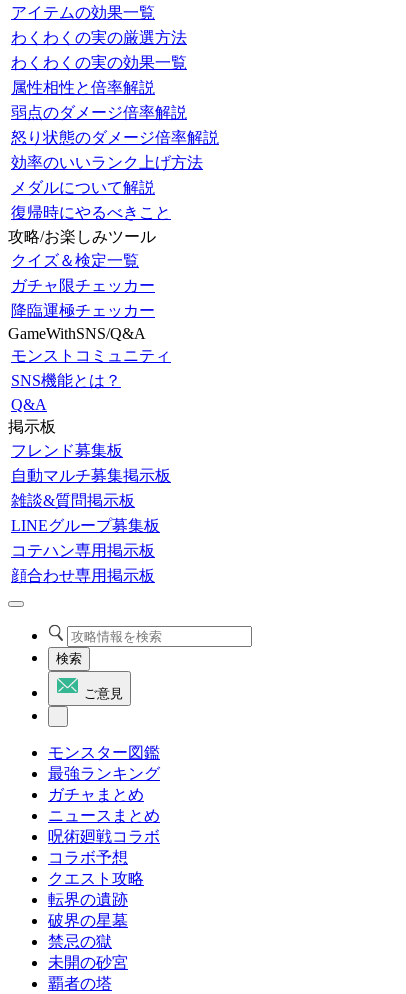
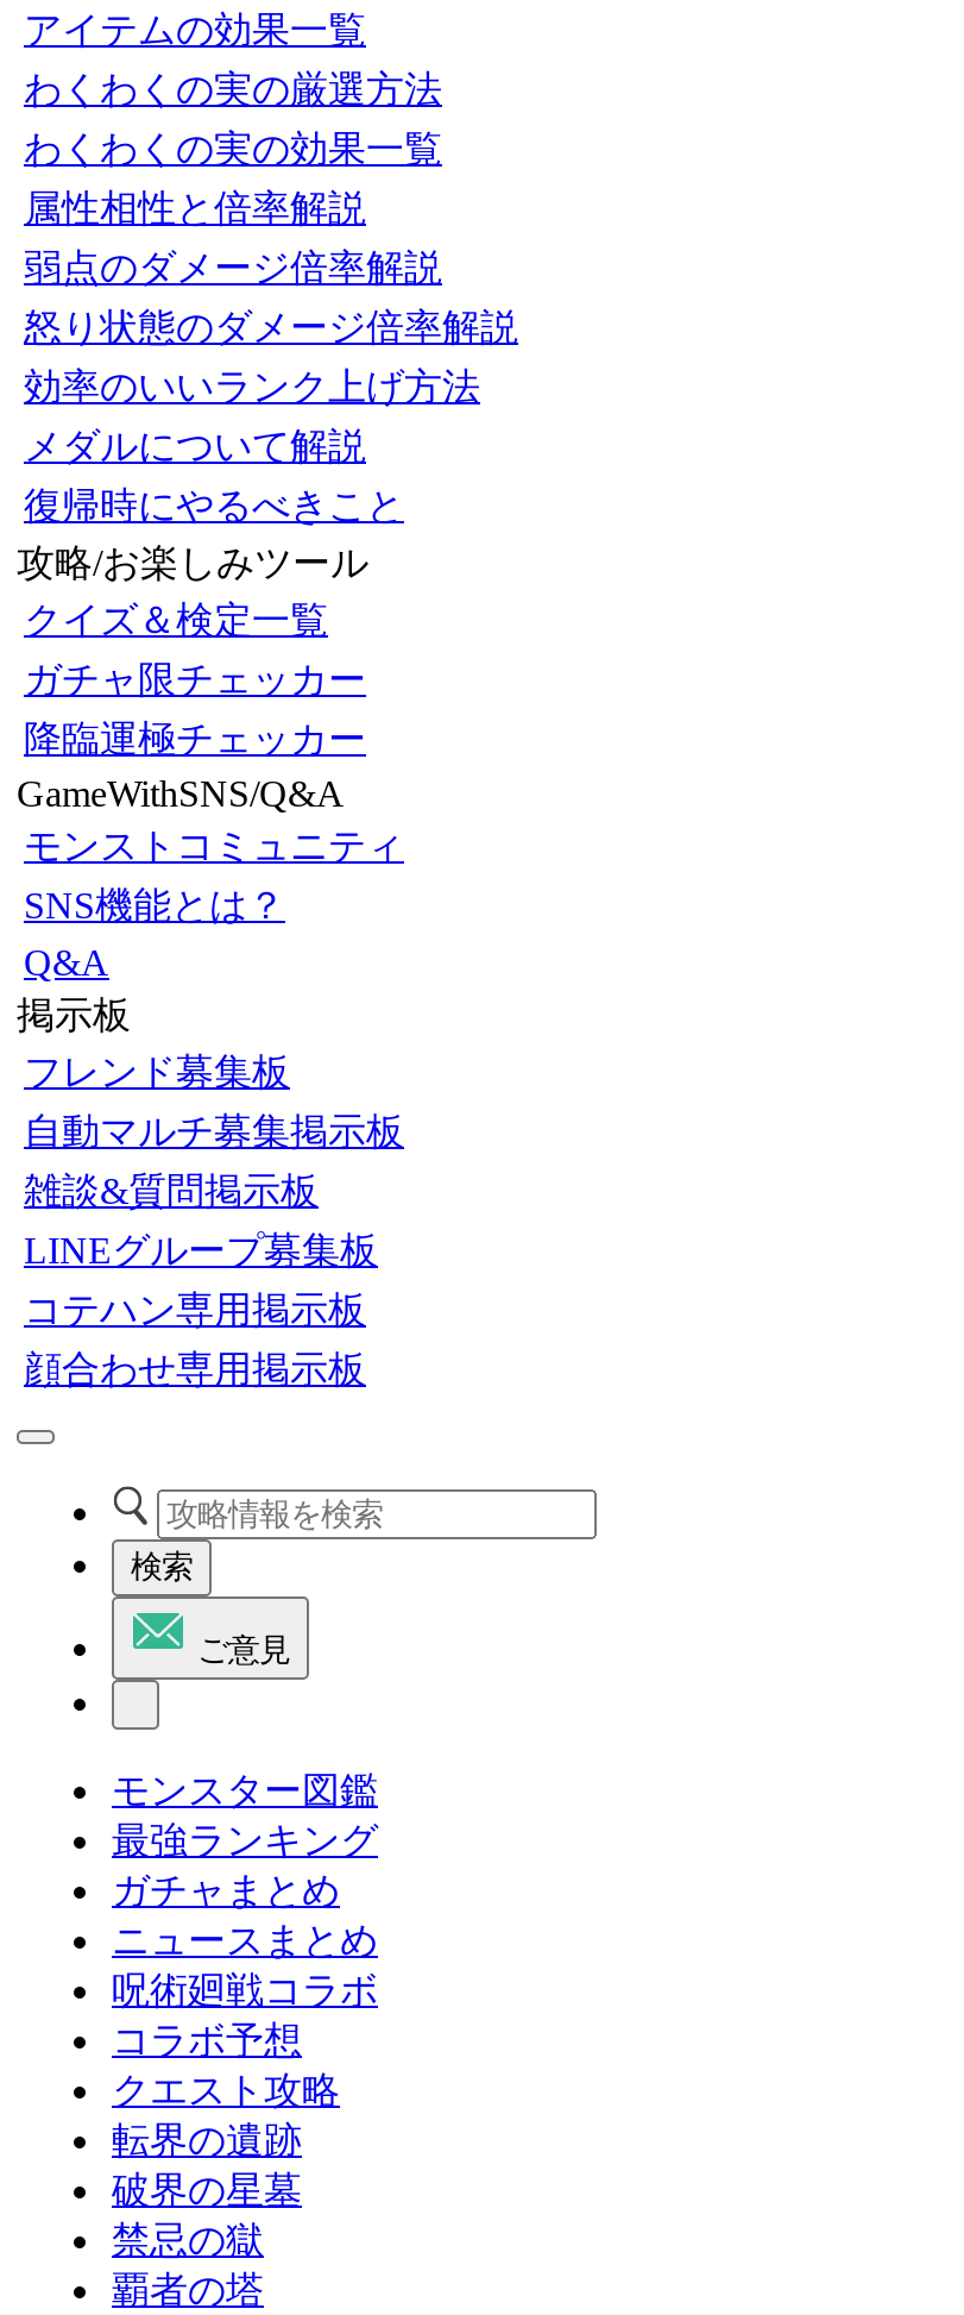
[48,954,128,971] 未開の砂宮 -> none

